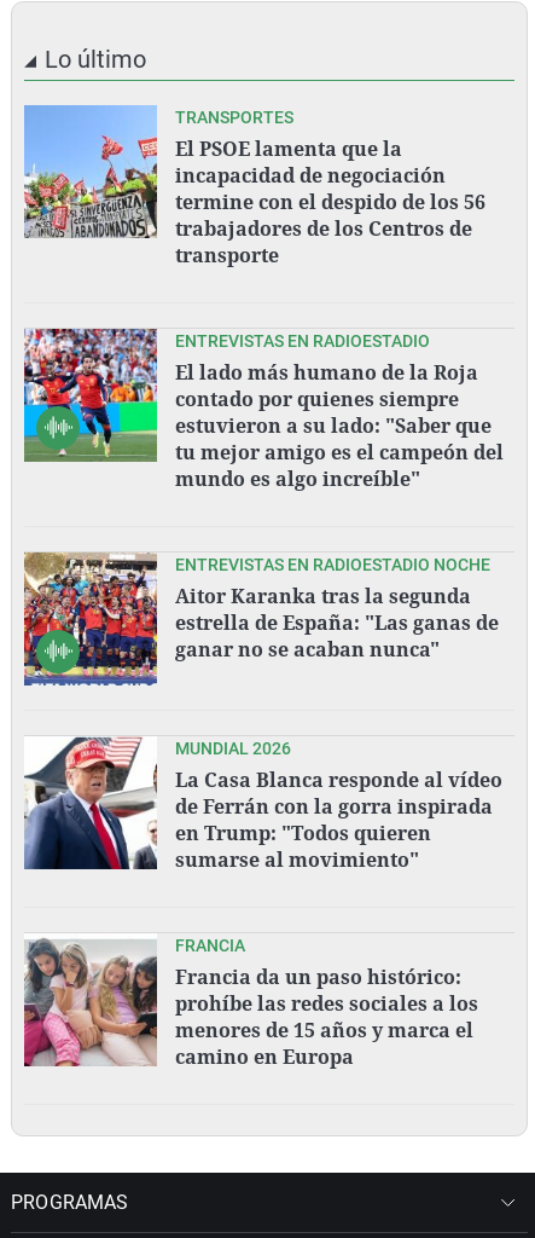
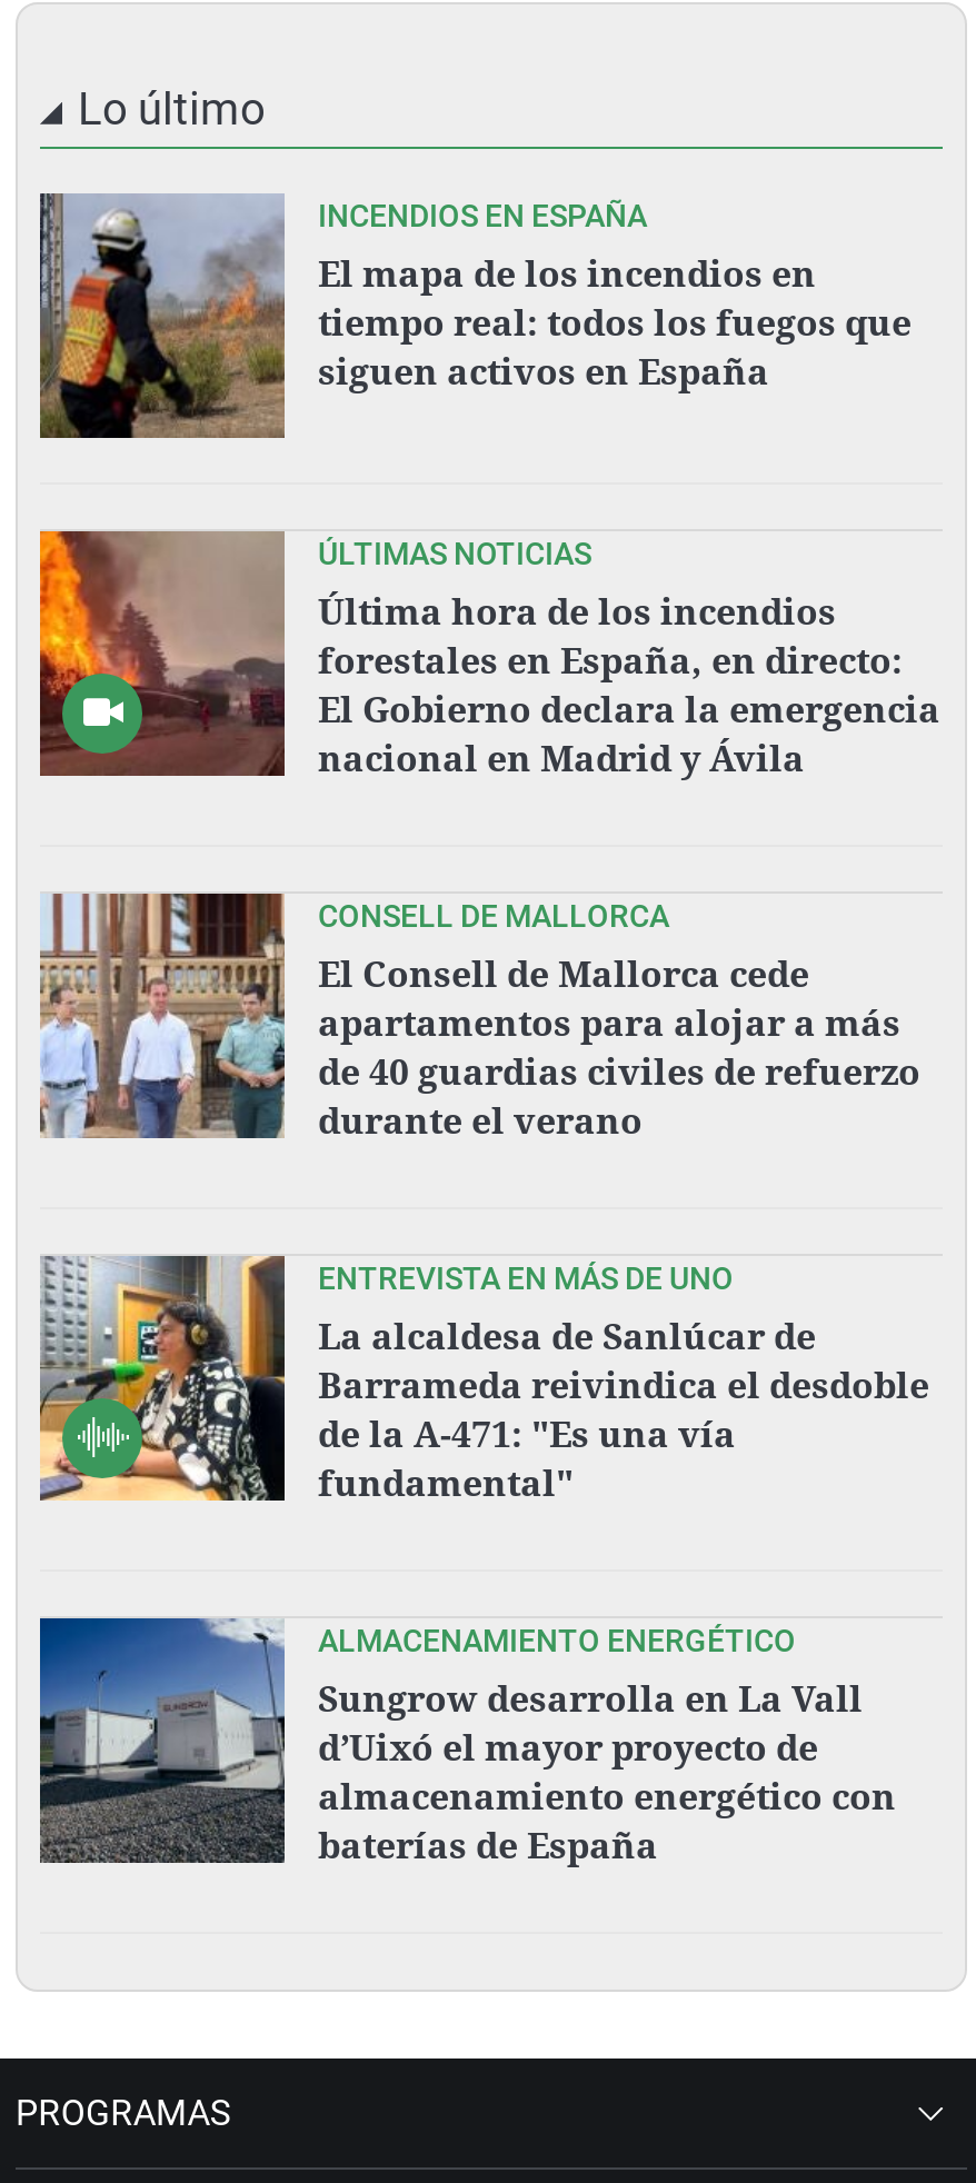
[24,104,485,268] [image] | TRANSPORTES | El PSOE lamenta que la | incapacidad de negociación | termine con el despido de los 56 | trabajadores de los Centros de | transporte -> [38,191,912,440] [image] | INCENDIOS EN ESPAÑA | El mapa de los incendios en | tiempo real: todos los fuegos que | siguen activos en España
[23,328,504,492] [image] | ENTREVISTAS EN RADIOESTADIO | El lado más humano de la Roja | contado por quienes siempre | estuvieron a su lado: "Saber que | tu mejor amigo es el campeón del | mundo es algo increíble" -> [38,529,940,782] [image] | ÚLTIMAS NOTICIAS | Última hora de los incendios | forestales en España, en directo: | El Gobierno declara la emergencia | nacional en Madrid y Ávila
[23,539,499,687] [image] | ENTREVISTAS EN RADIOESTADIO NOCHE | Aitor Karanka tras la segunda | estrella de España: "Las ganas de | ganar no se acaban nunca" -> [40,891,920,1163] [image] | CONSELL DE MALLORCA | El Consell de Mallorca cede | apartamentos para alojar a más | de 40 guardias civiles de refuerzo | durante el verano
[23,736,502,873] [image] | MUNDIAL 2026 | La Casa Blanca responde al vídeo | de Ferrán con la gorra inspirada | en Trump: "Todos quieren | sumarse al movimiento" -> [38,1254,929,1507] [image] | ENTREVISTA EN MÁS DE UNO | La alcaldesa de Sanlúcar de | Barrameda reivindica el desdoble | de la A-471: "Es una vía | fundamental"
[23,933,478,1070] [image] | FRANCIA | Francia da un paso histórico: | prohíbe las redes sociales a los | menores de 15 años y marca el | camino en Europa -> [38,1616,896,1869] [image] | ALMACENAMIENTO ENERGÉTICO | Sungrow desarrolla en La Vall | d’Uixó el mayor proyecto de | almacenamiento energético con | baterías de España

